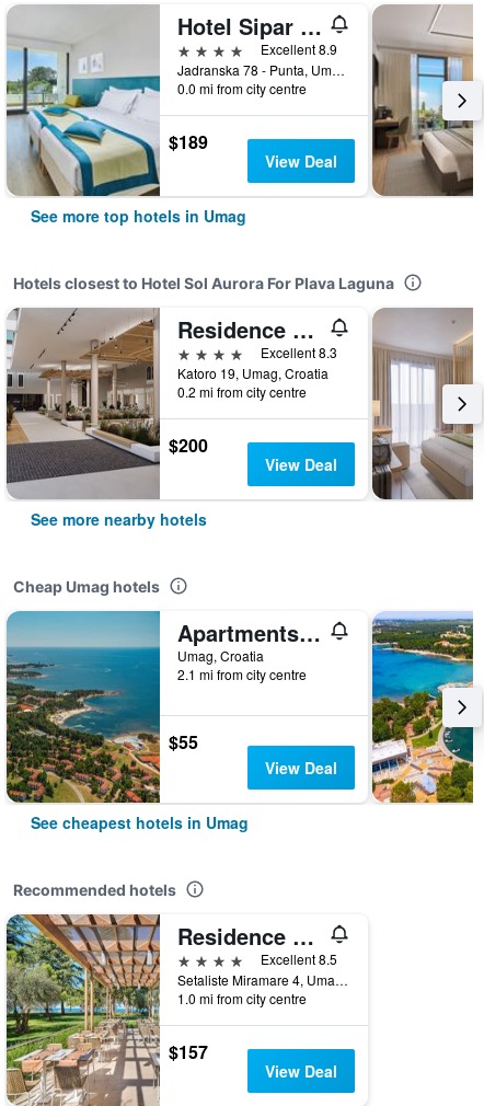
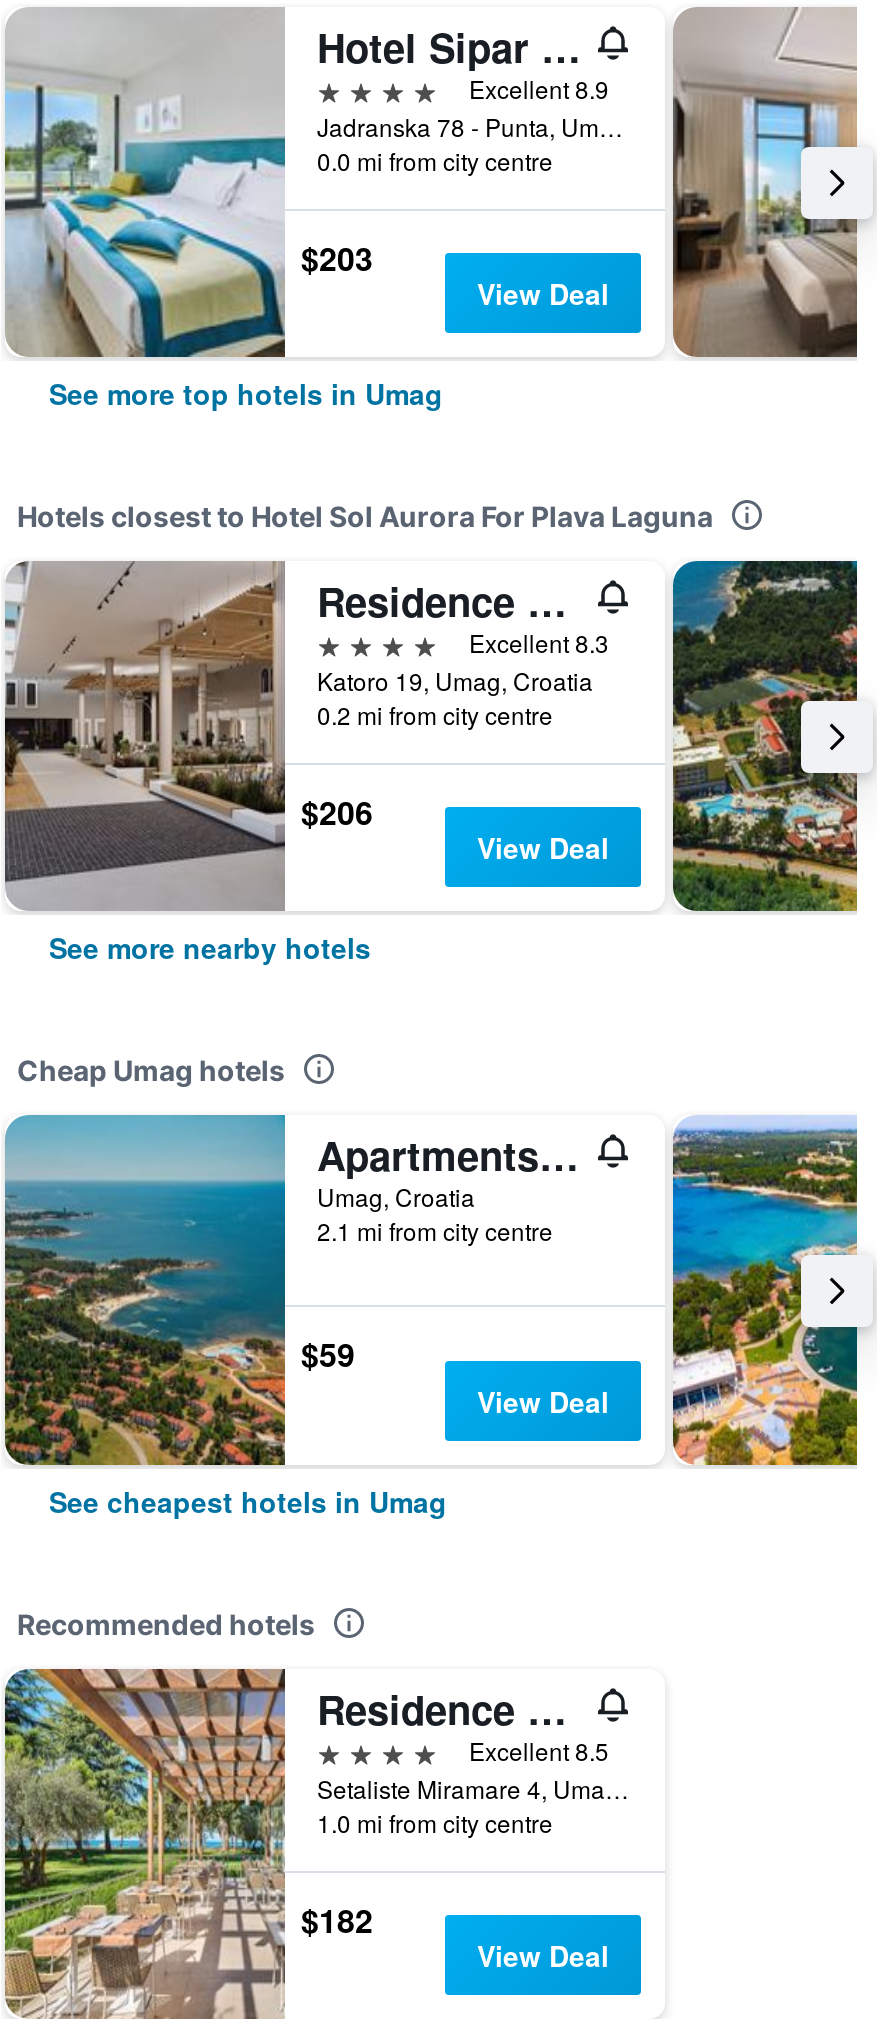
[169,130,208,155] $189 -> [301,236,373,282] $203
[372,308,473,499] [image] -> [671,559,859,913] [image]
[169,433,208,458] $200 -> [301,790,373,836] $206
[169,729,198,754] $55 -> [301,1331,355,1377] $59
[169,1040,208,1065] $157 -> [301,1898,373,1944] $182

